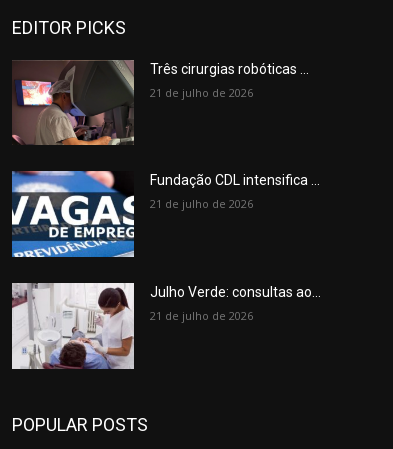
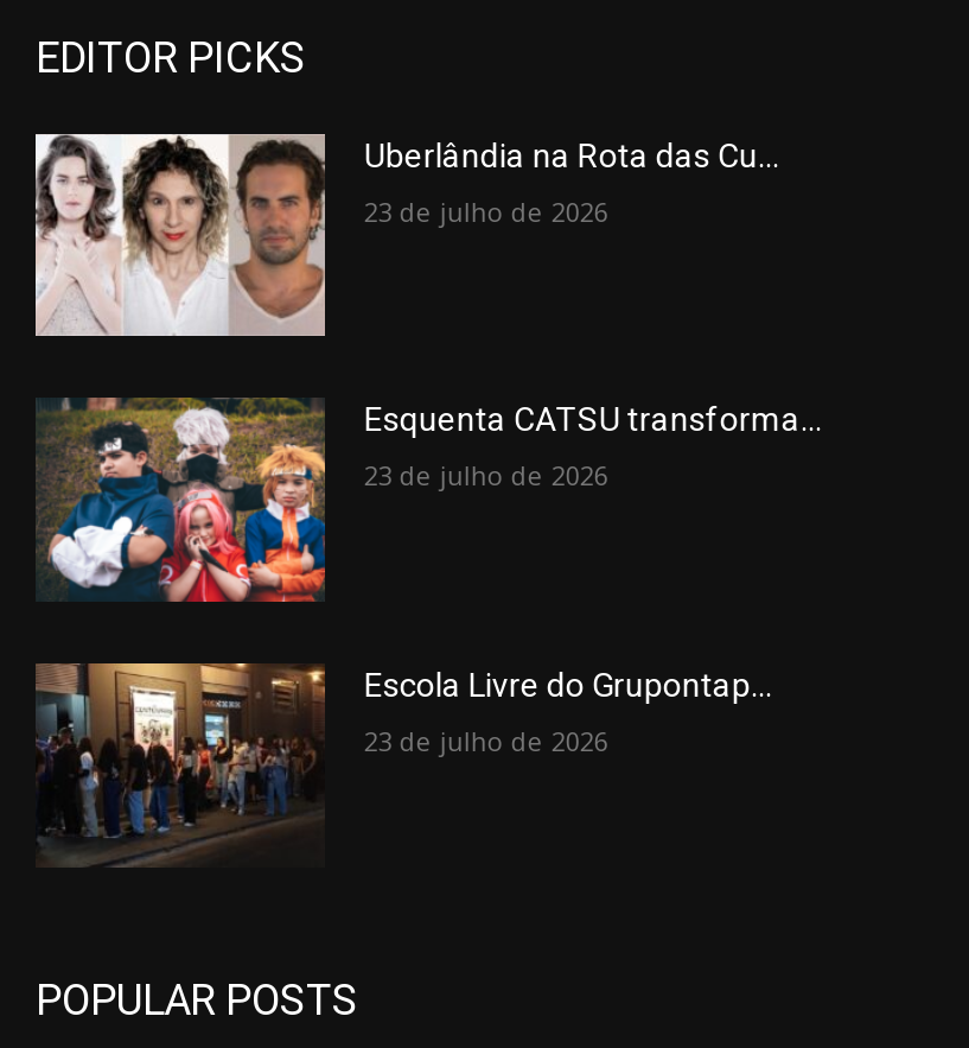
[12,60,309,146] [image] | Três cirurgias robóticas ... -> [33,132,779,338] [image] | Uberlândia na Rota das Cu...
[150,85,253,100] 21 de julho de 2026 -> [364,193,608,228] 23 de julho de 2026
[11,170,320,258] [image] | Fundação CDL intensifica ... -> [36,395,822,604] [image] | Esquenta CATSU transforma...
[150,196,253,211] 21 de julho de 2026 -> [364,458,608,493] 23 de julho de 2026
[11,282,321,370] [image] | Julho Verde: consultas ao... -> [36,661,772,868] [image] | Escola Livre do Grupontap...
[150,308,253,323] 21 de julho de 2026 -> [364,723,608,758] 23 de julho de 2026

